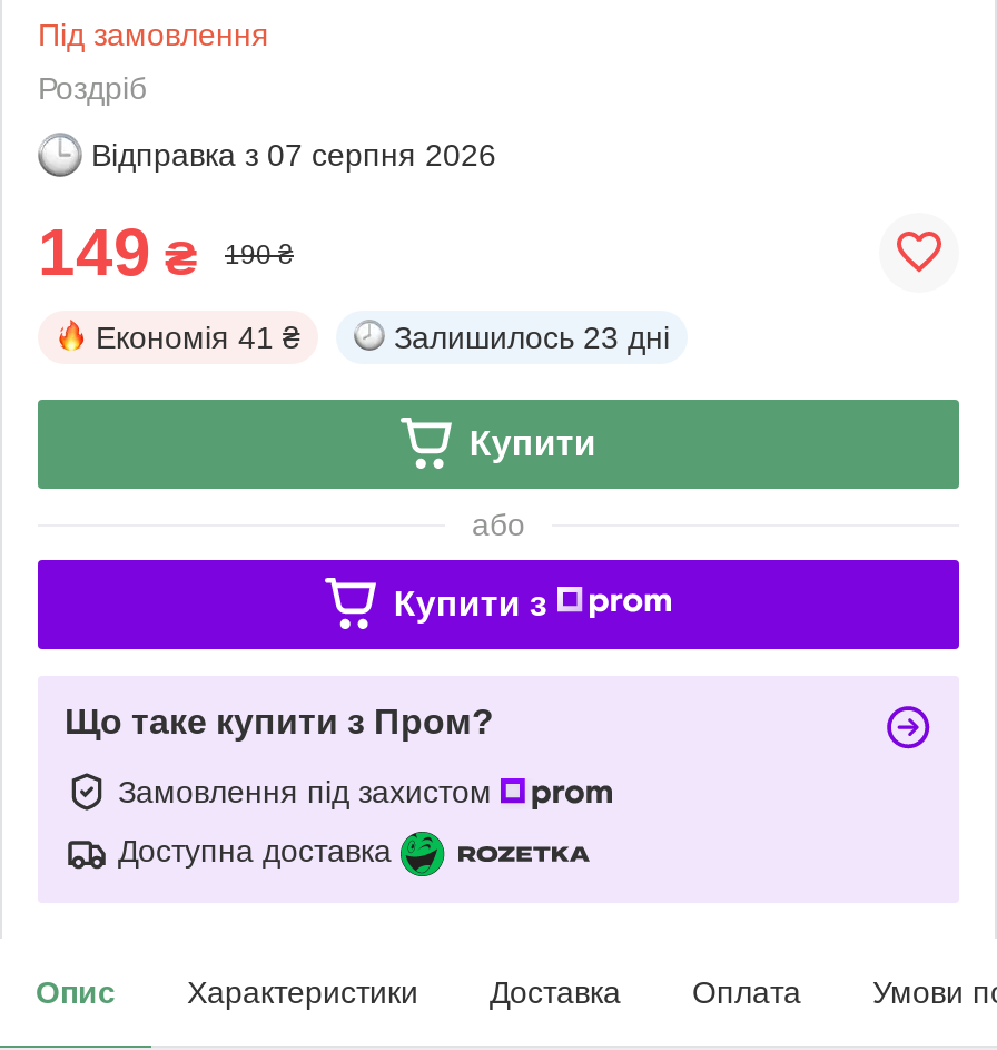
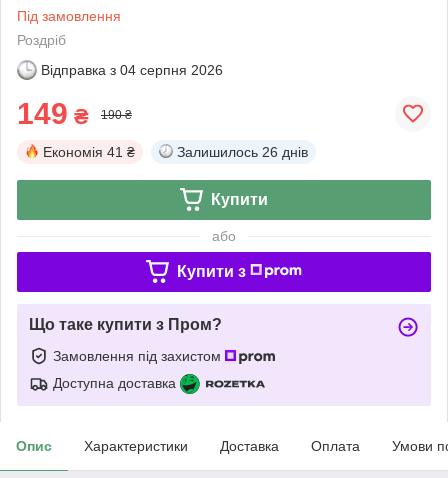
[91,137,496,172] Відправка з 07 серпня 2026 -> [41,62,223,78] Відправка з 04 серпня 2026
[394,319,670,355] Залишилось 23 дні -> [177,144,308,160] Залишилось 26 днів

